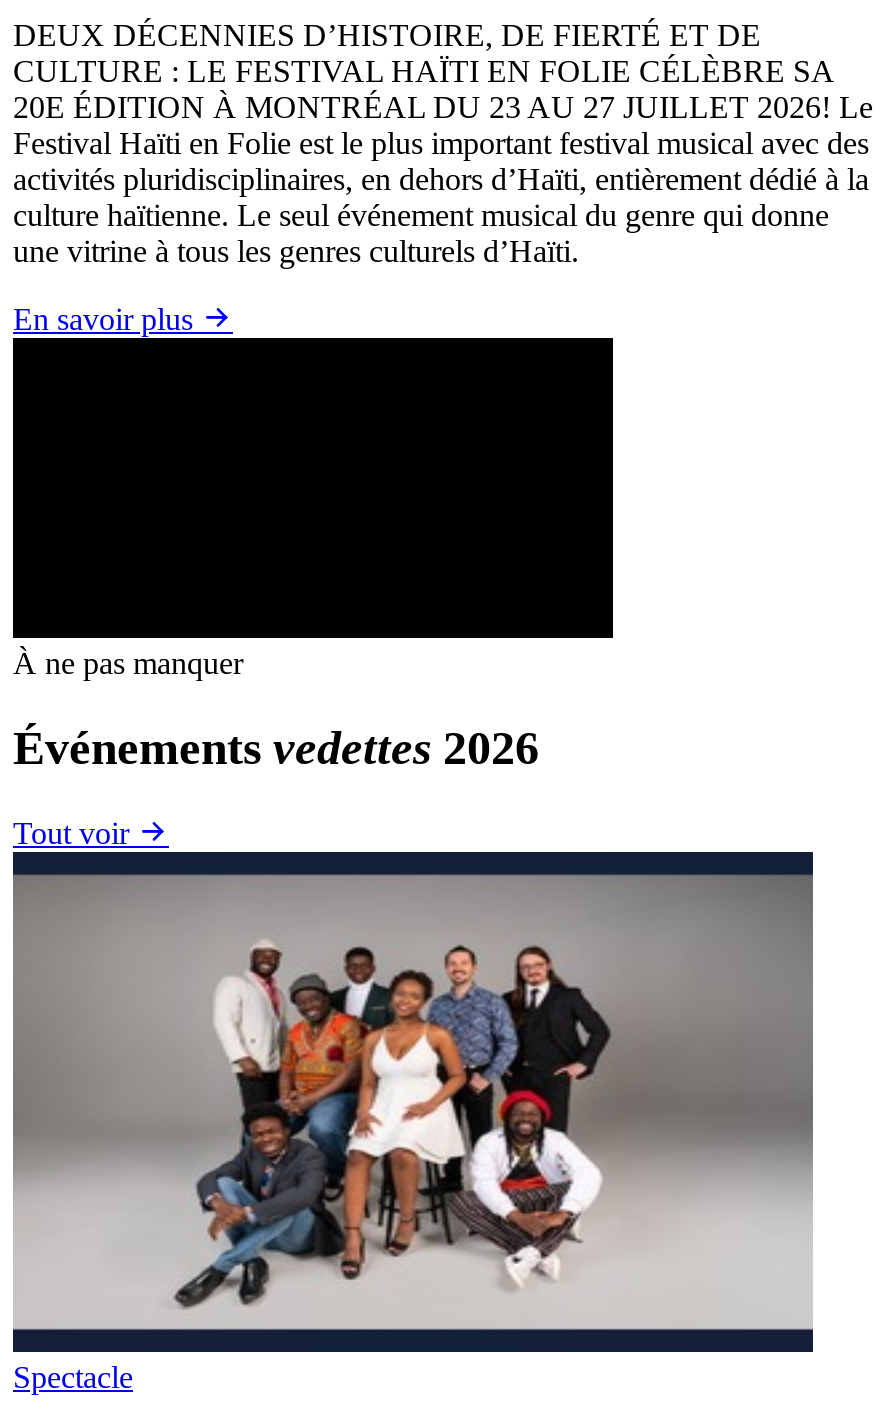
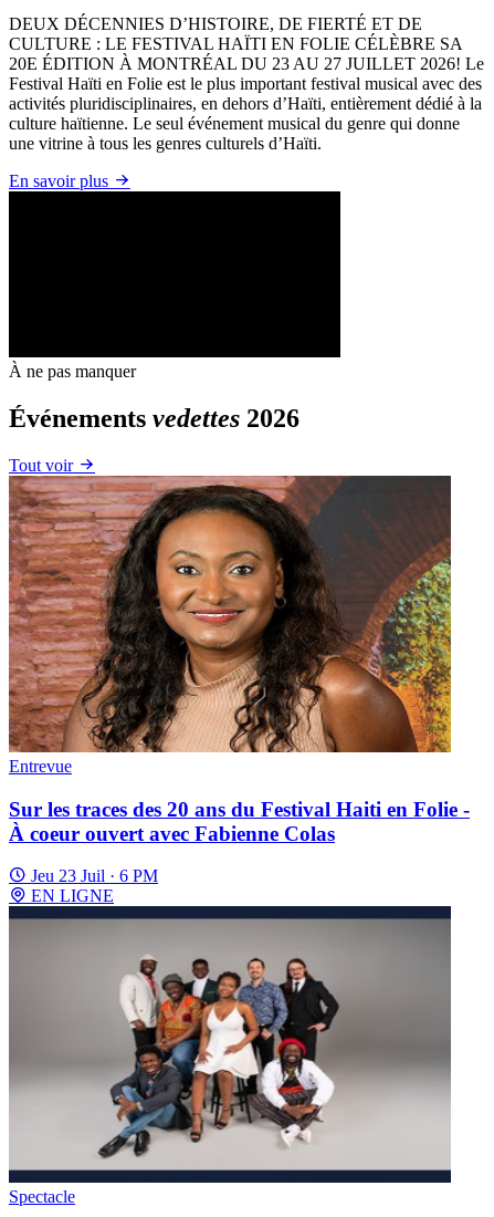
none -> [8,475,470,905] [image] | Entrevue | Sur les traces des 20 ans du Festival Haiti en Folie - | À coeur ouvert avec Fabienne Colas | Jeu 23 Juil · 6 PM | EN LIGNE

